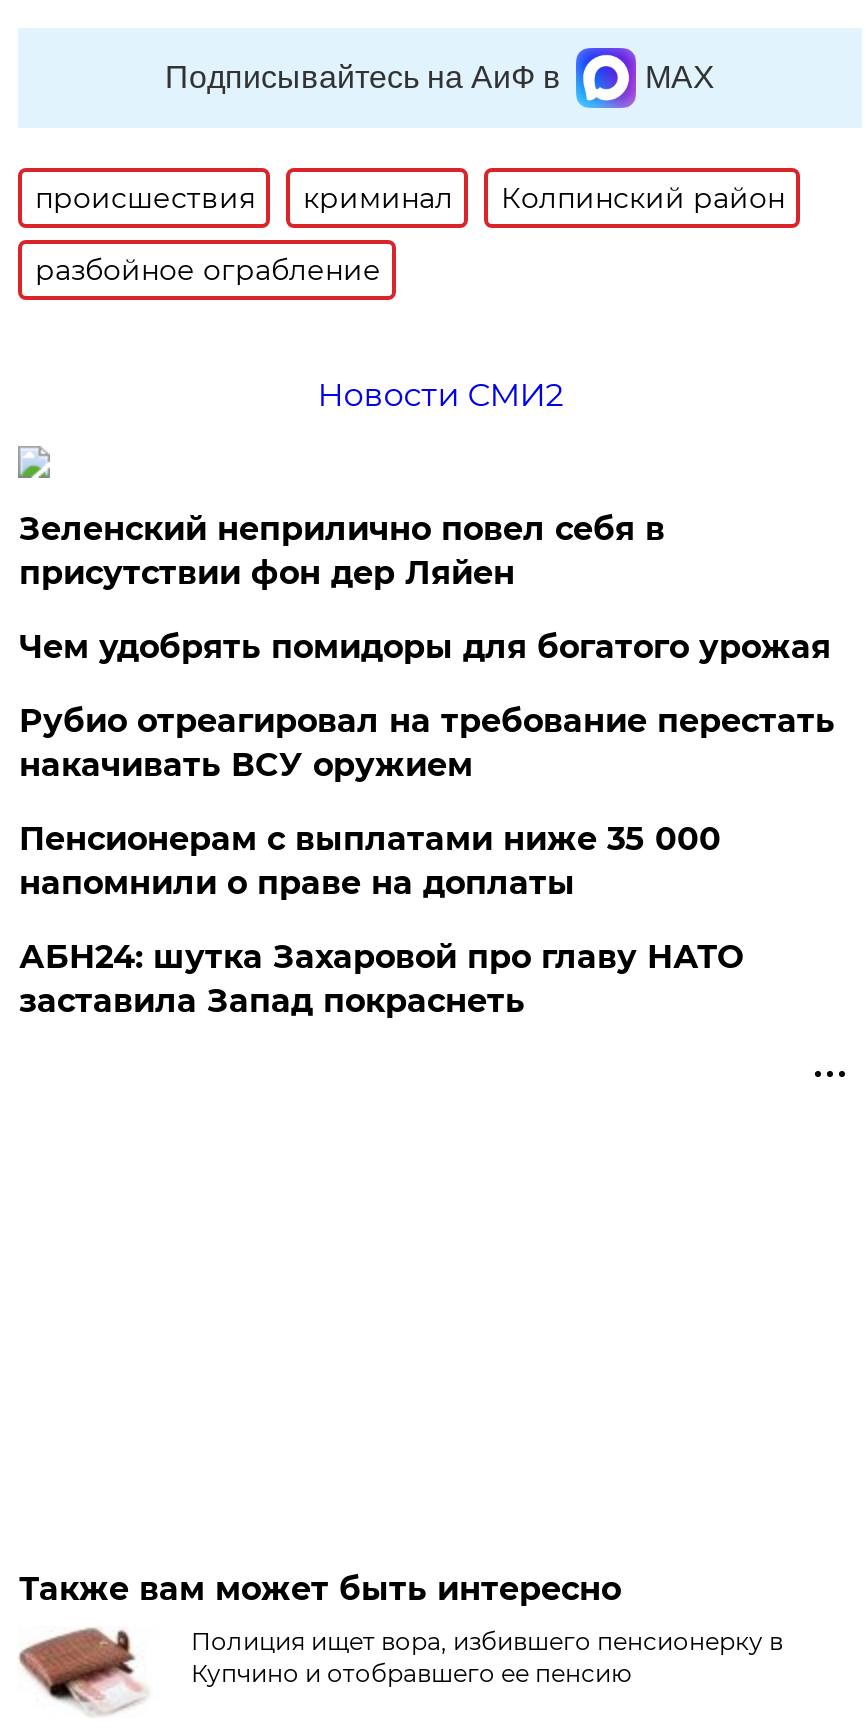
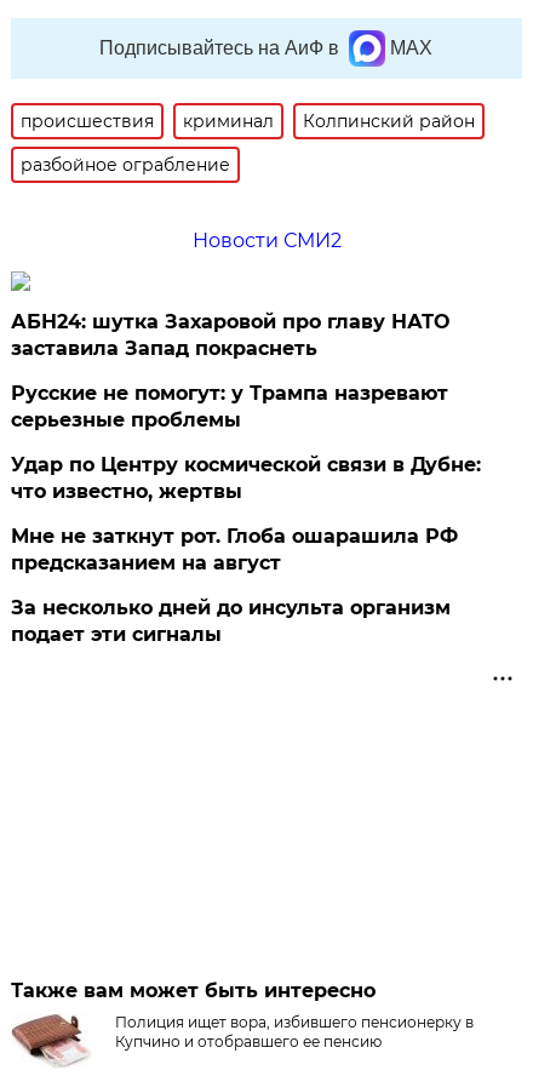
[19,510,835,902] Зеленский неприлично повел cебя в | присутствии фон дер Ляйен | Чем удобрять помидоры для богатого урожая | Рубио отреагировал на требование перестать | накачивать ВСУ оружием | Пенсионерам с выплатами ниже 35 000 | напомнили о праве на доплаты -> none
moved [19,938,743,1020] -> [11,310,450,360]: АБН24: шутка Захаровой про главу НАТО | заставила Запад покраснеть
none -> [11,382,481,646] Русские не помогут: у Трампа назревают | серьезные проблемы | Удар по Центру космической связи в Дубне: | что известно, жертвы | Мне не заткнут рот. Глоба ошарашила РФ | предсказанием на август | За несколько дней до инсульта организм | подает эти сигналы

